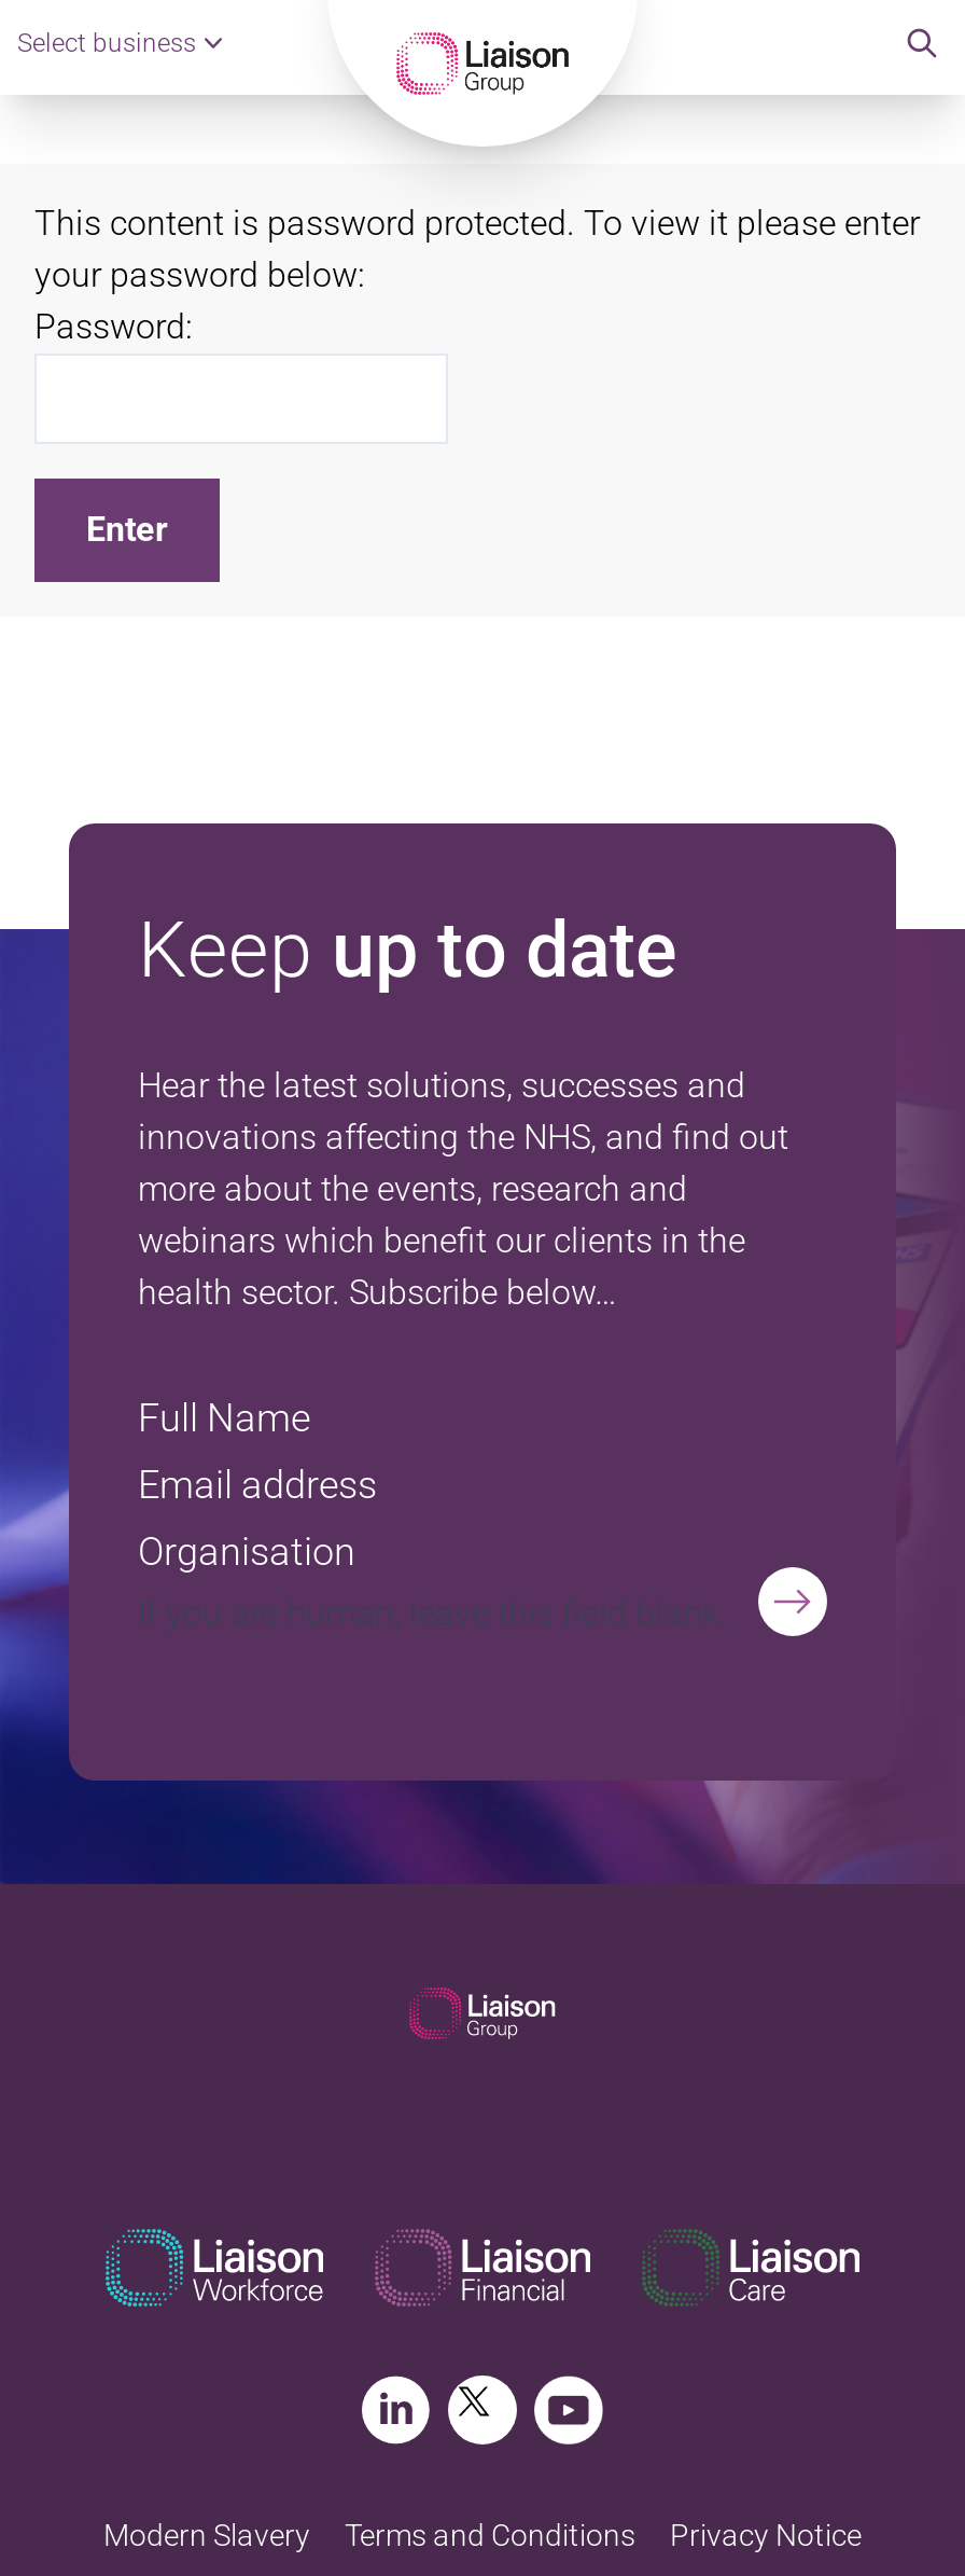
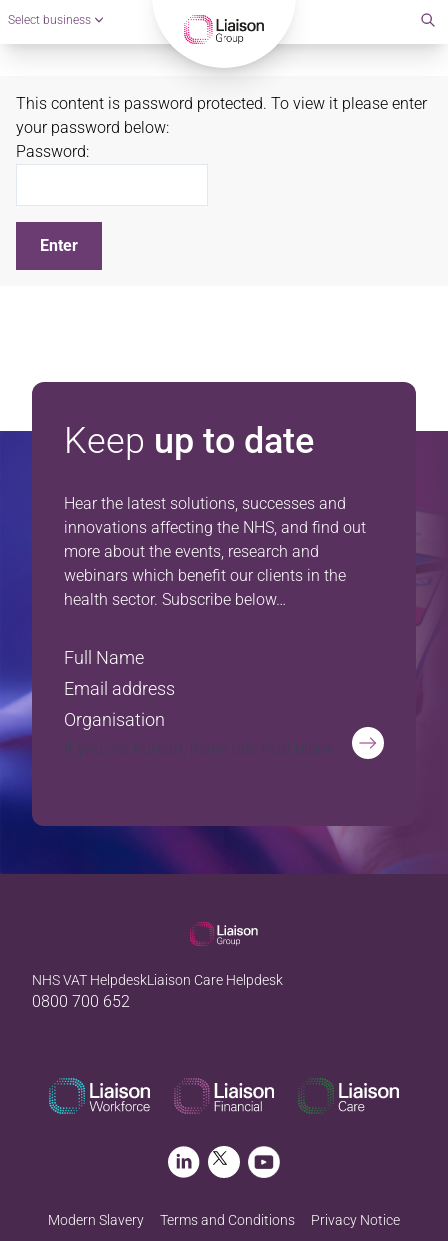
none -> [32,972,147,1011] NHS VAT Helpdesk | 0800 700 652
none -> [147,972,283,988] Liaison Care Helpdesk

